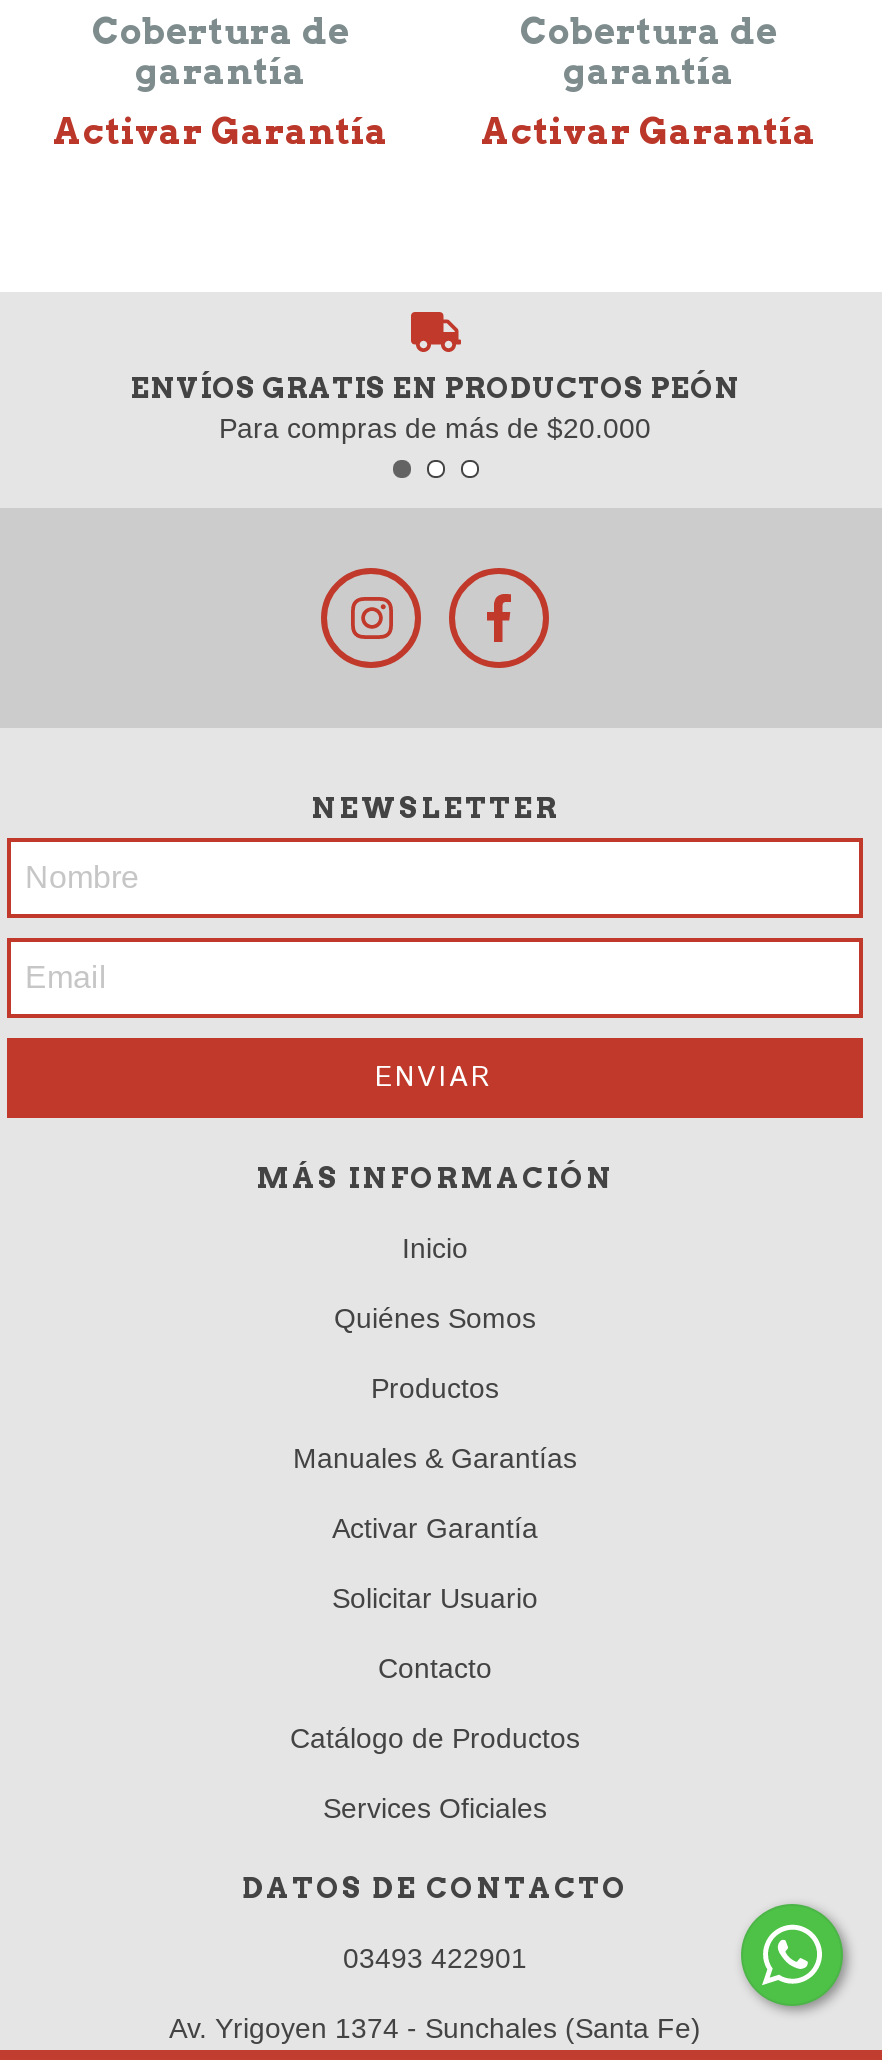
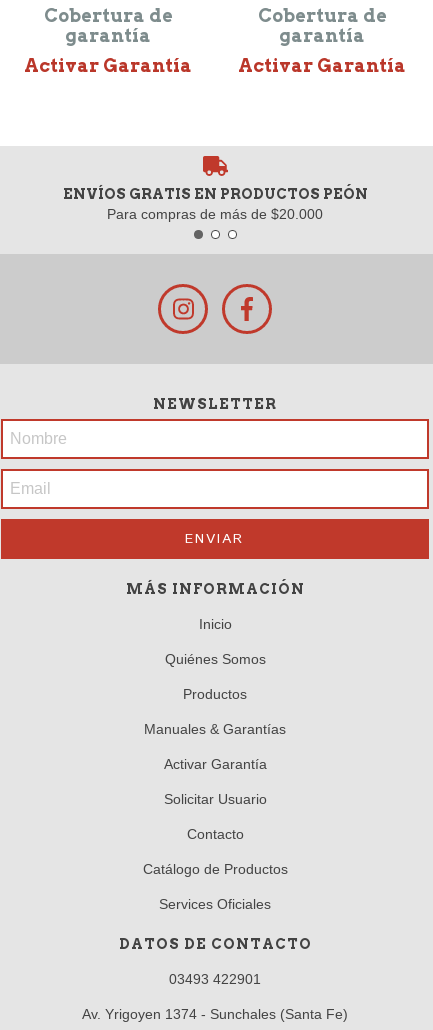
[739,1902,851,2014] [image] -> none

